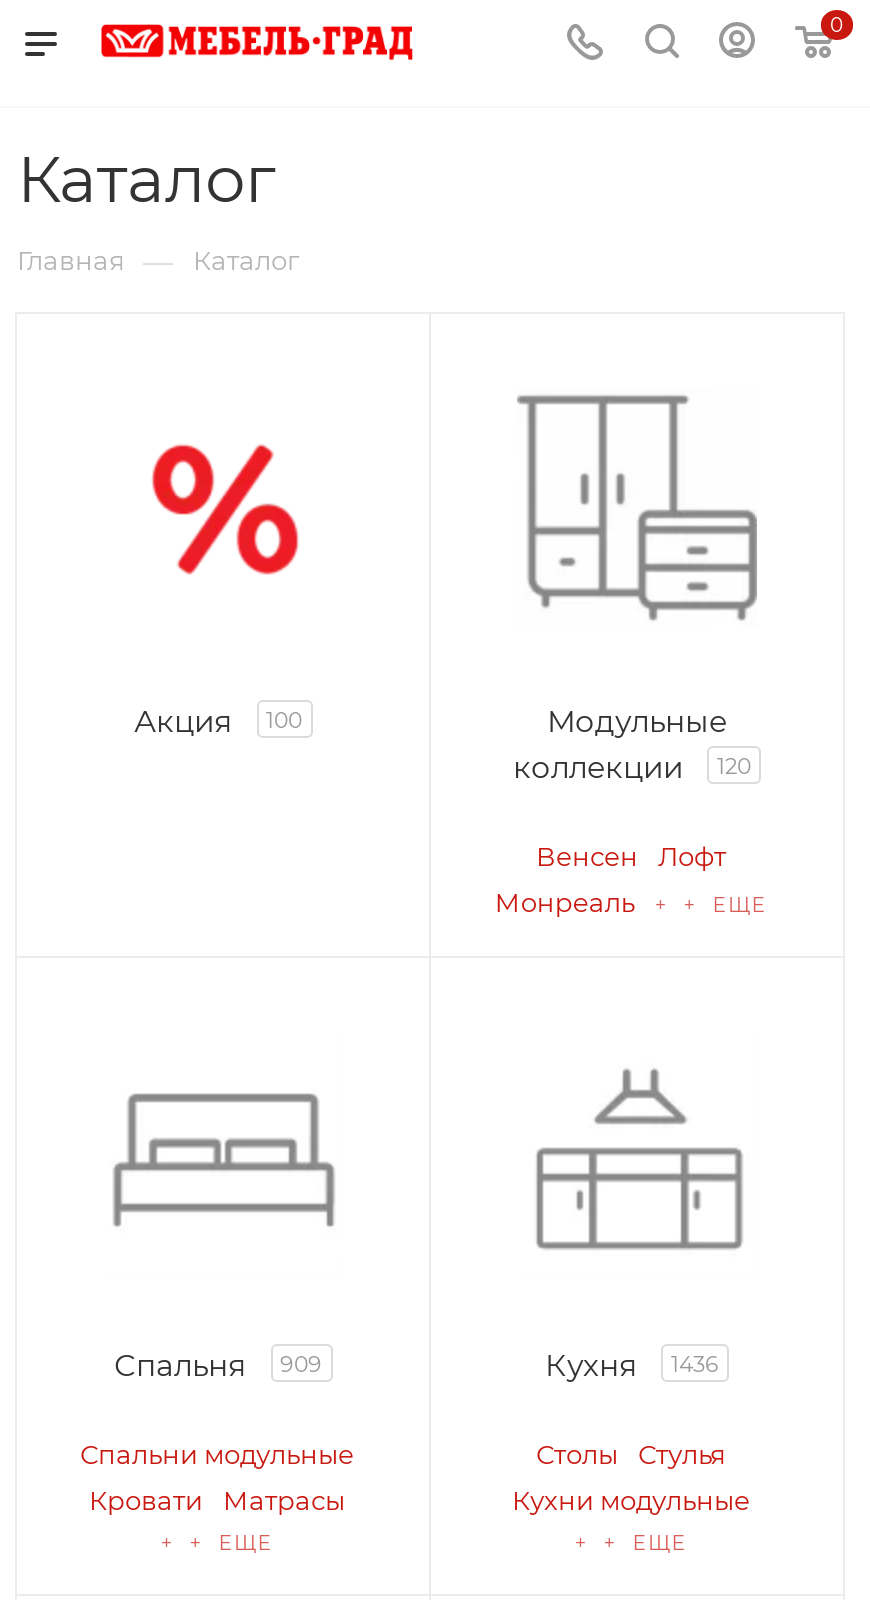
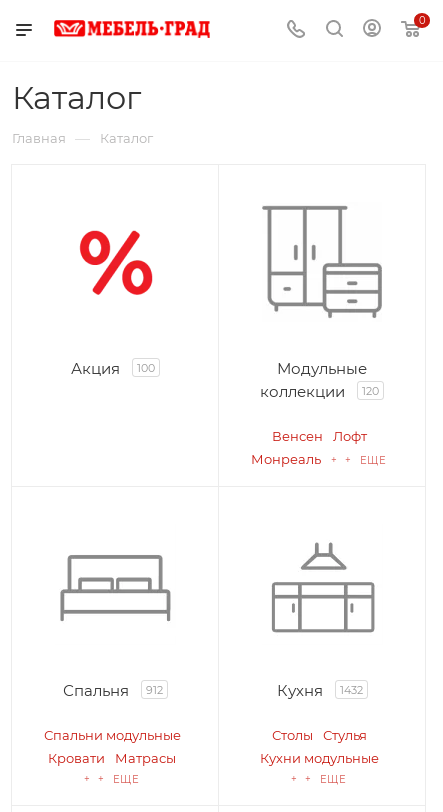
[114,1346,322,1384] Спальня 909 -> [62,681,162,700] Спальня 912
[545,1346,719,1384] Кухня 1436 -> [276,681,362,700] Кухня 1432

